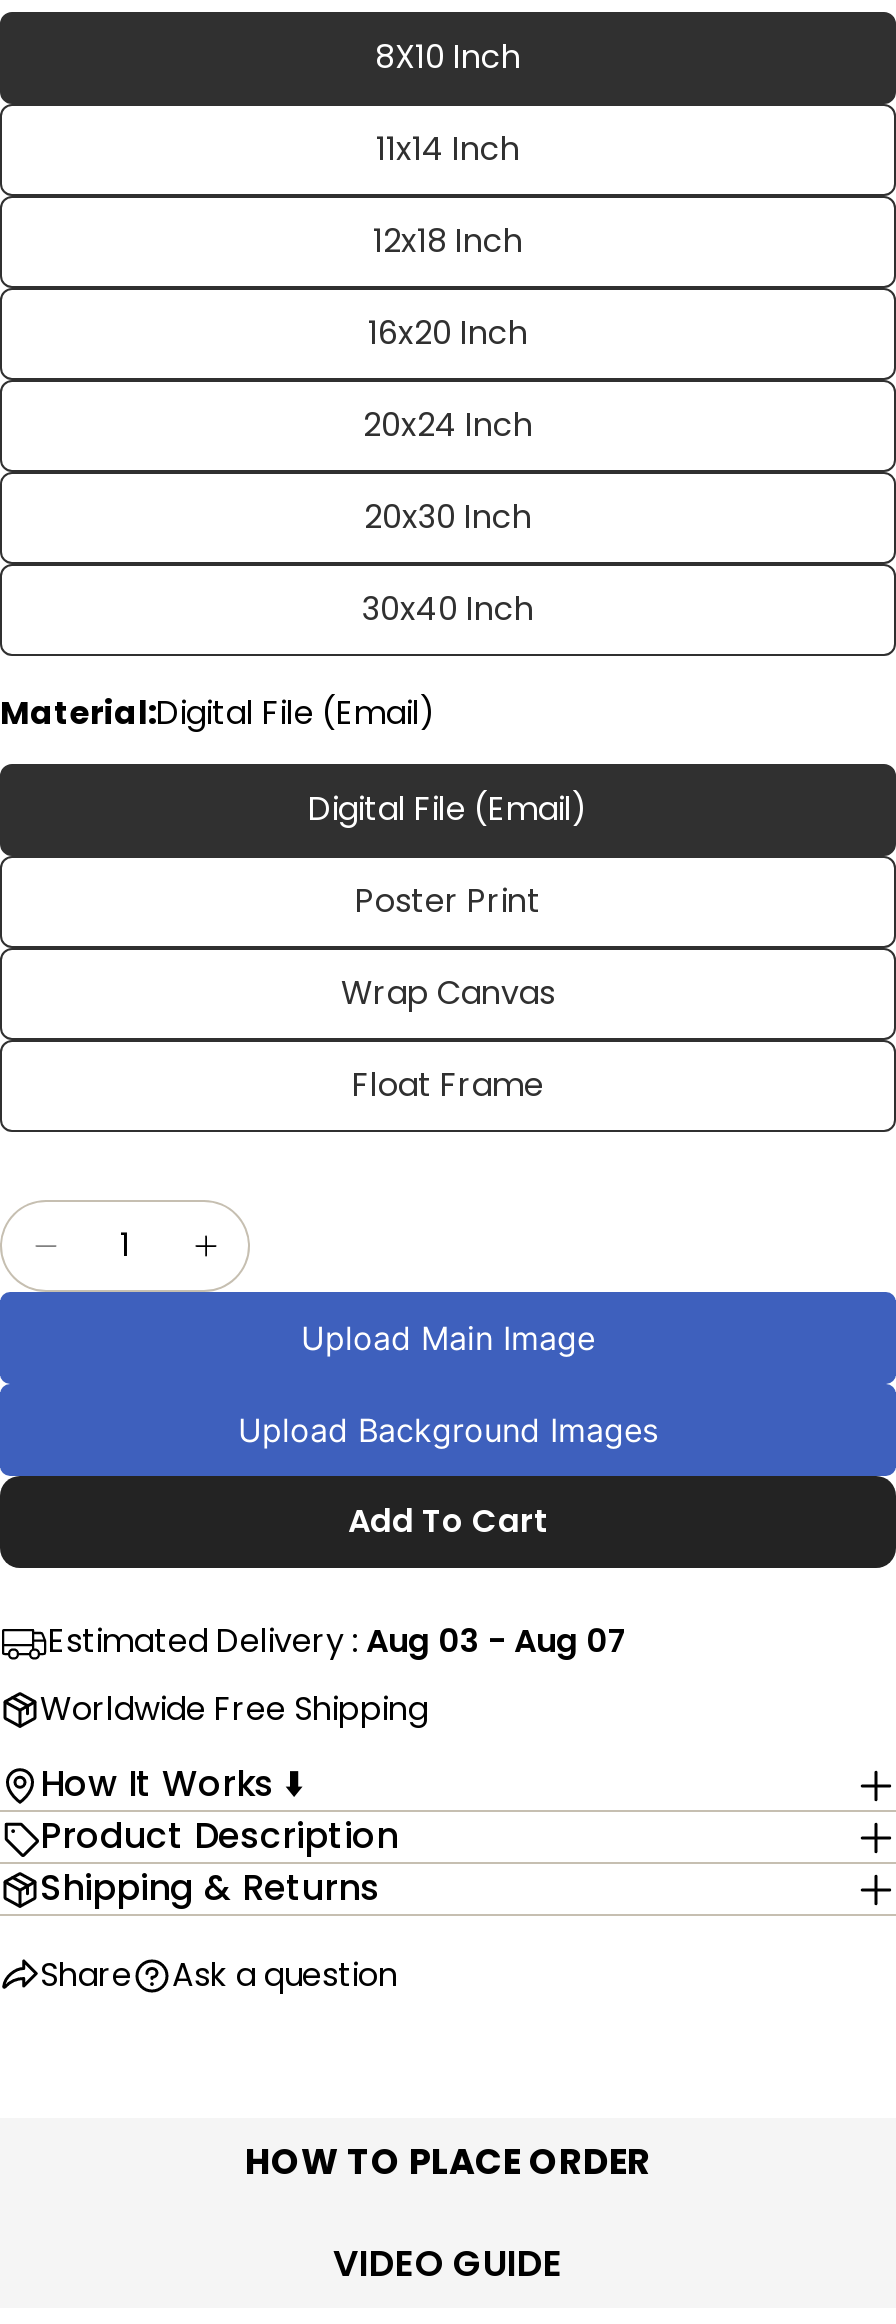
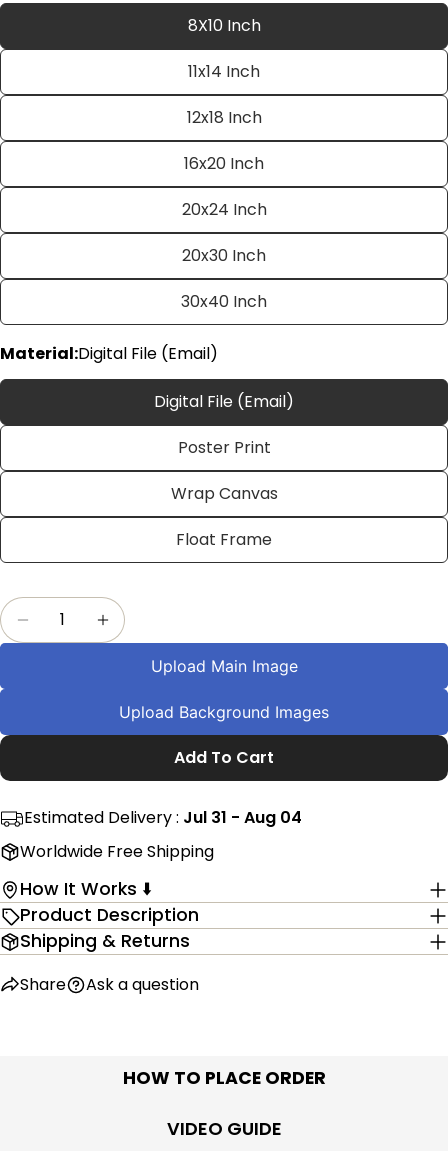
[48,1618,628,1664] Estimated Delivery : Aug 03 - Aug 07 -> [24,806,302,829] Estimated Delivery : Jul 31 - Aug 04

